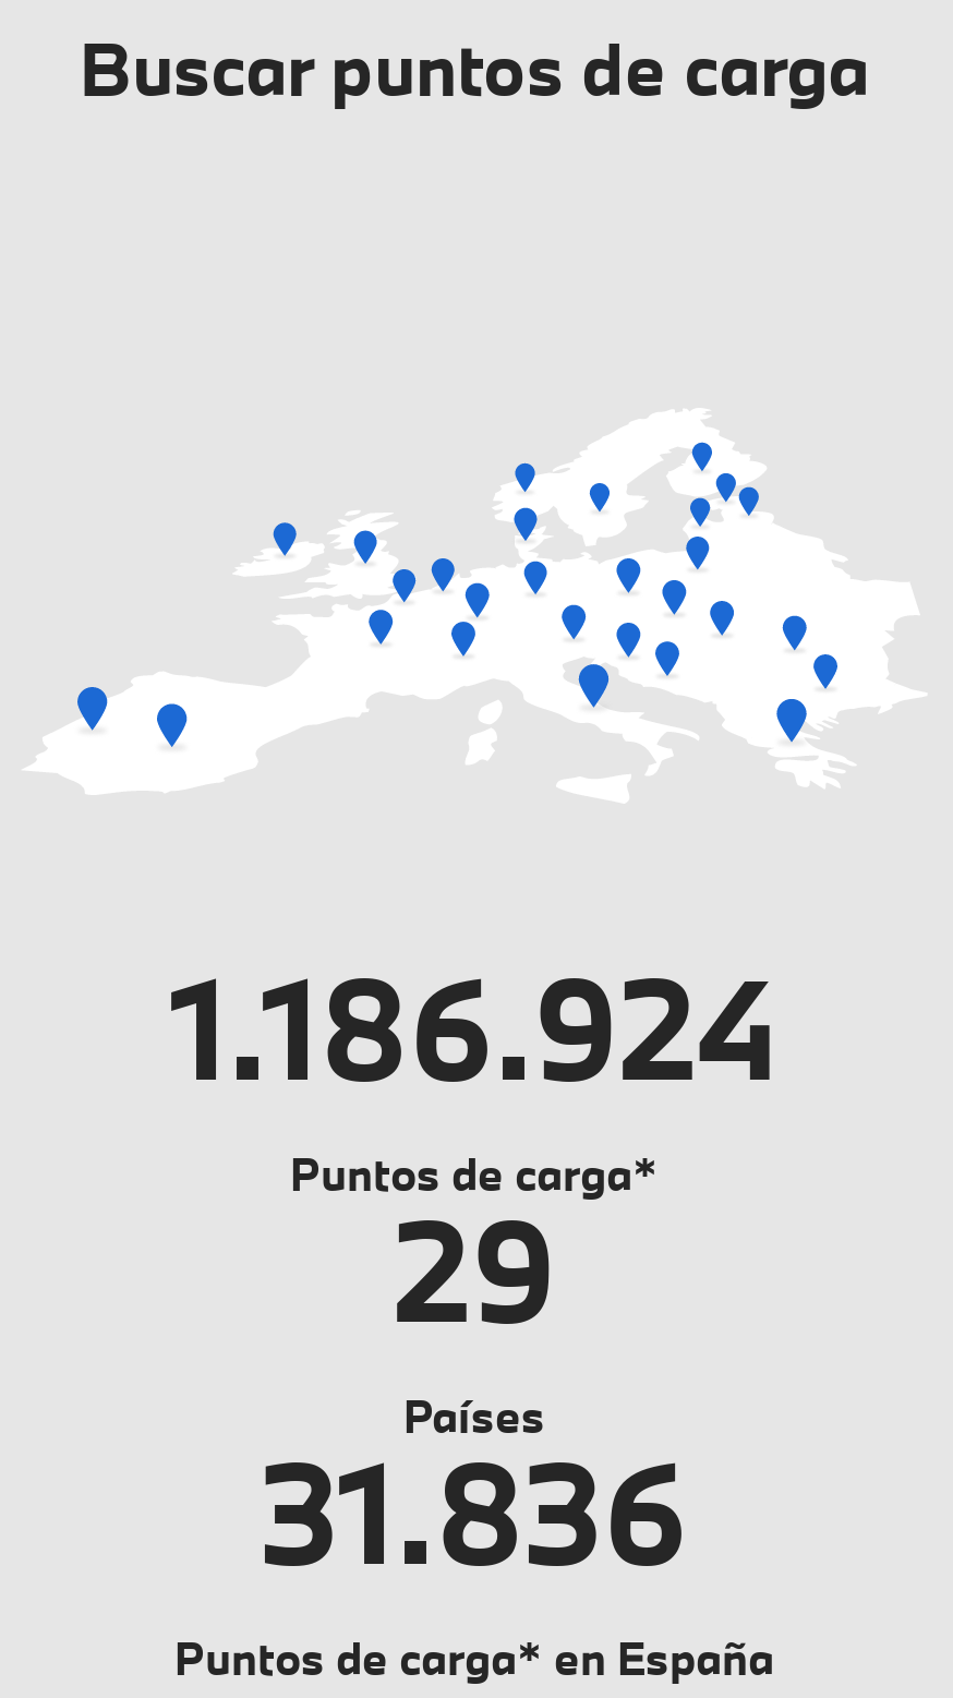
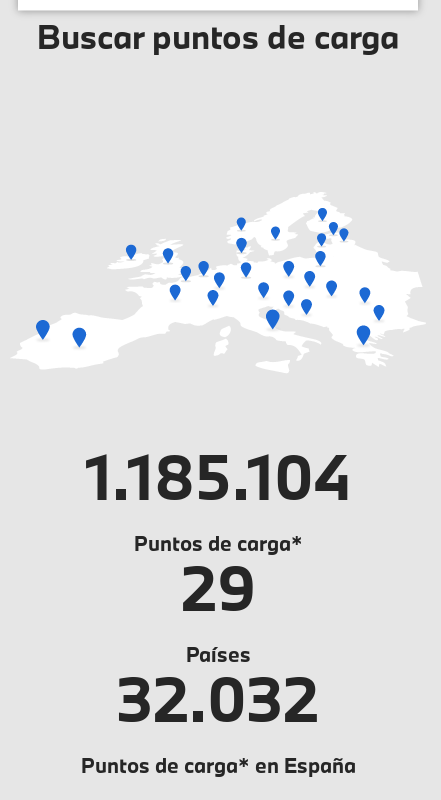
[171,939,777,1118] 1.186.924 -> [85,435,350,517] 1.185.104
[261,1423,688,1602] 31.836 -> [117,657,319,739] 32.032

